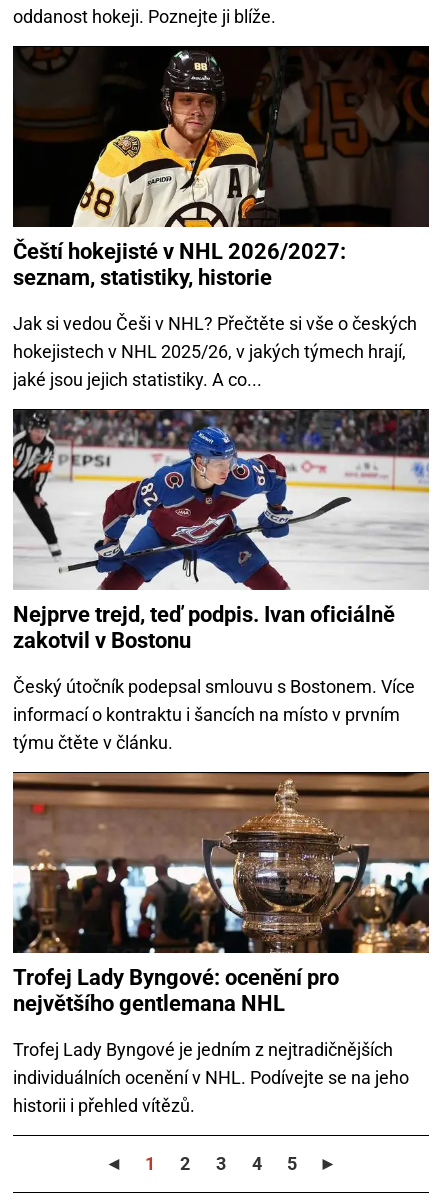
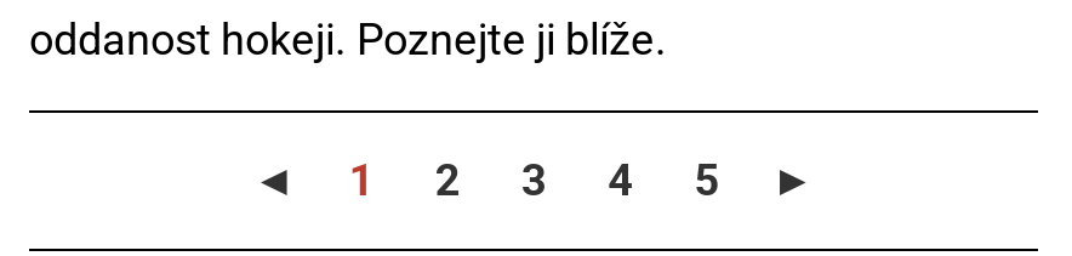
[12,46,430,390] [image] | Čeští hokejisté v NHL 2026/2027: | seznam, statistiky, historie | Jak si vedou Češi v NHL? Přečtěte si vše o českých | hokejistech v NHL 2025/26, v jakých týmech hrají, | jaké jsou jejich statistiky. A co... -> none
[12,408,430,753] [image] | Nejprve trejd, teď podpis. Ivan oficiálně | zakotvil v Bostonu | Český útočník podepsal smlouvu s Bostonem. Více | informací o kontraktu i šancích na místo v prvním | týmu čtěte v článku. -> none
[12,771,430,1116] [image] | Trofej Lady Byngové: ocenění pro | největšího gentlemana NHL | Trofej Lady Byngové je jedním z nejtradičnějších | individuálních ocenění v NHL. Podívejte se na jeho | historii i přehled vítězů. -> none

